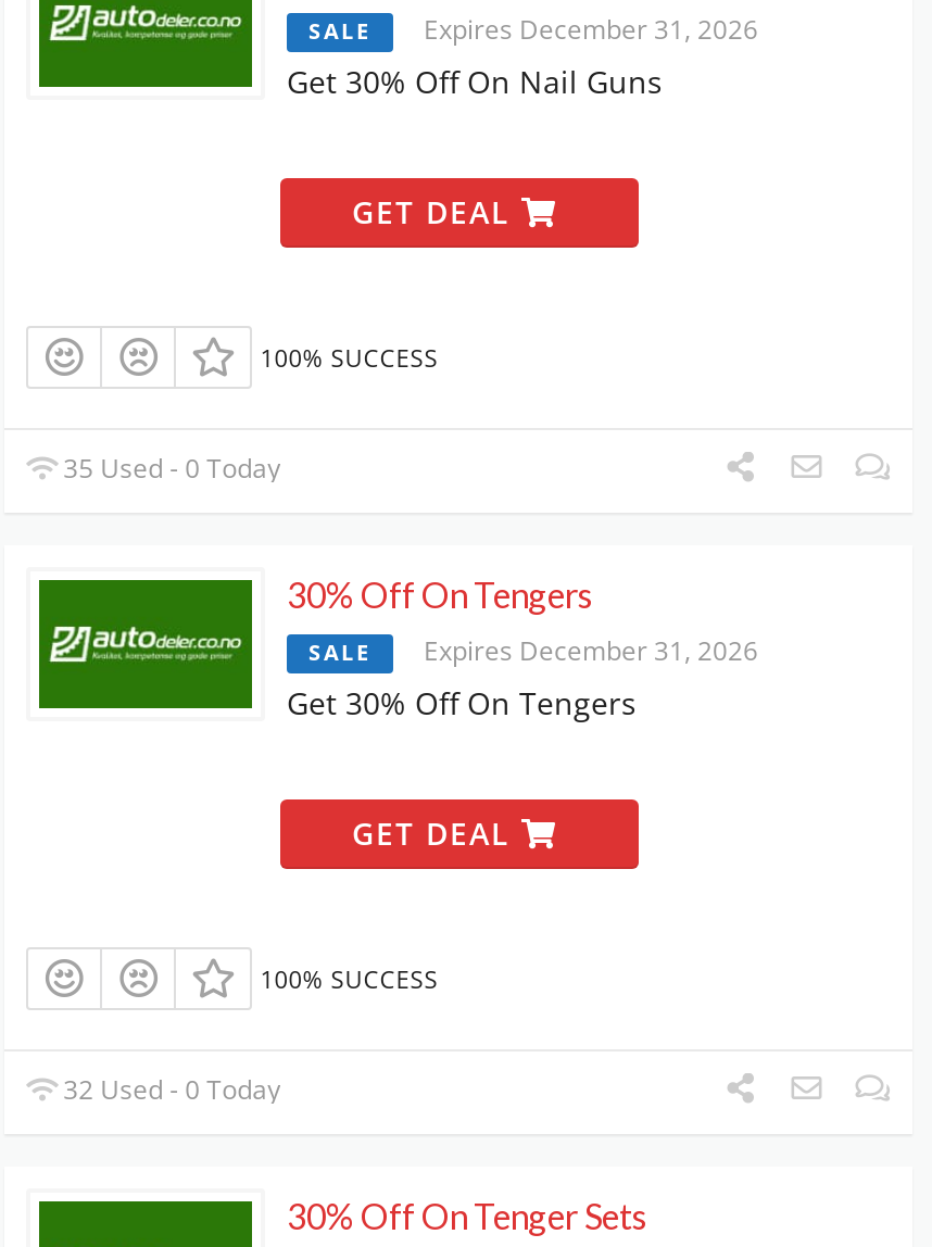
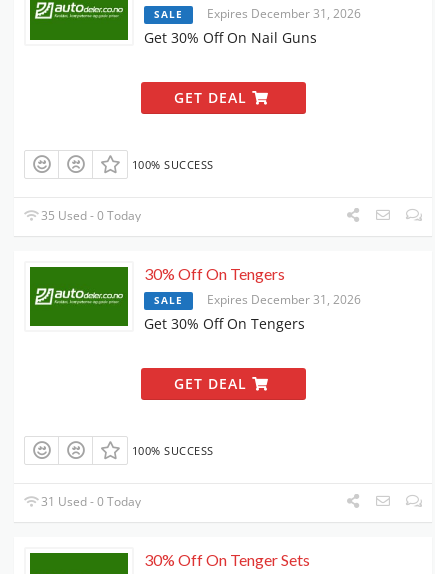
[57,1070,281,1107] 32 Used - 0 Today -> [38,493,141,510] 31 Used - 0 Today

